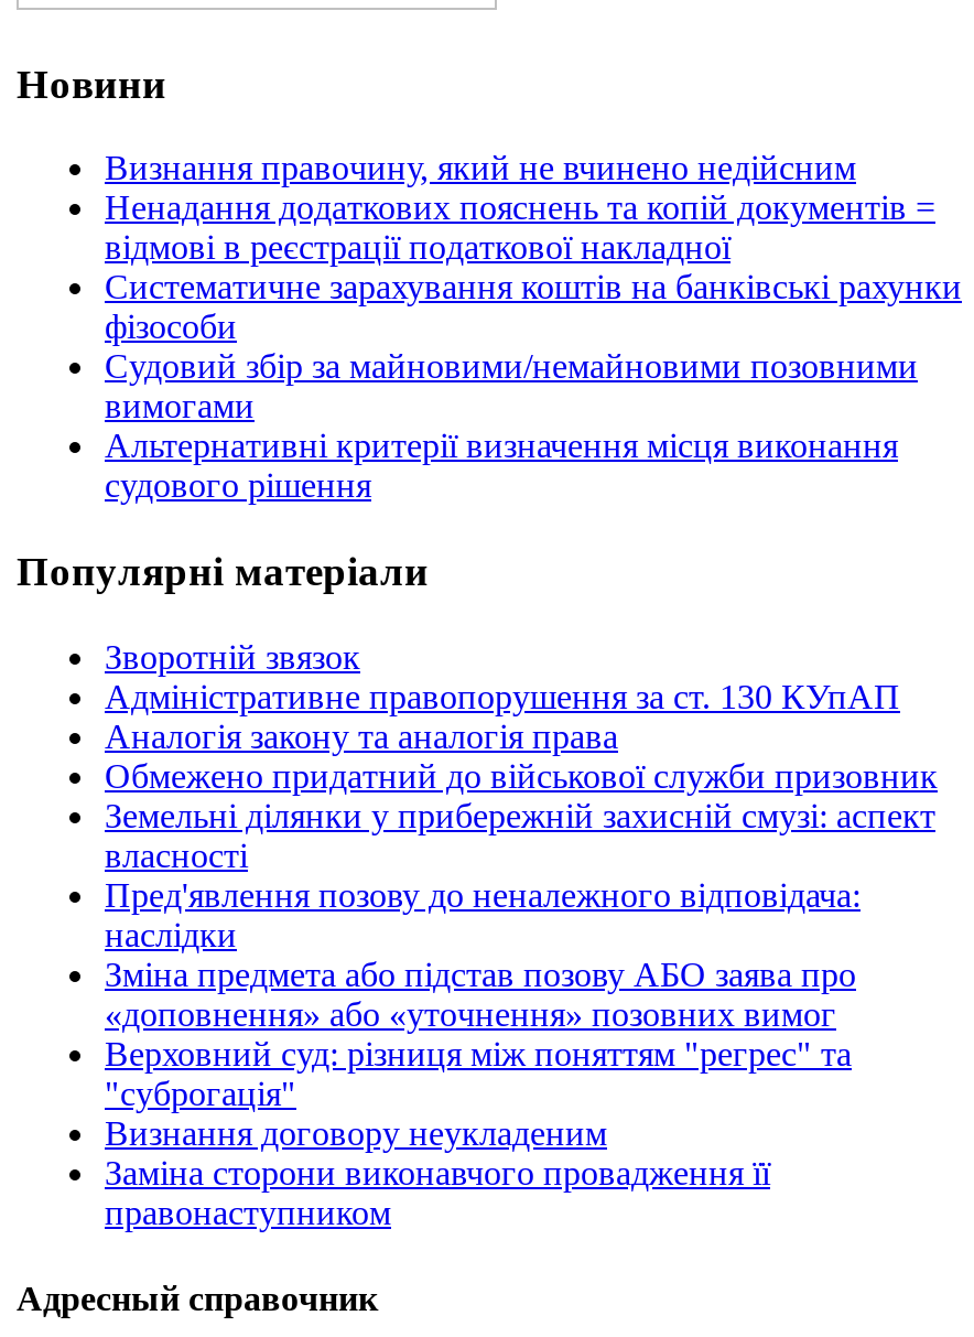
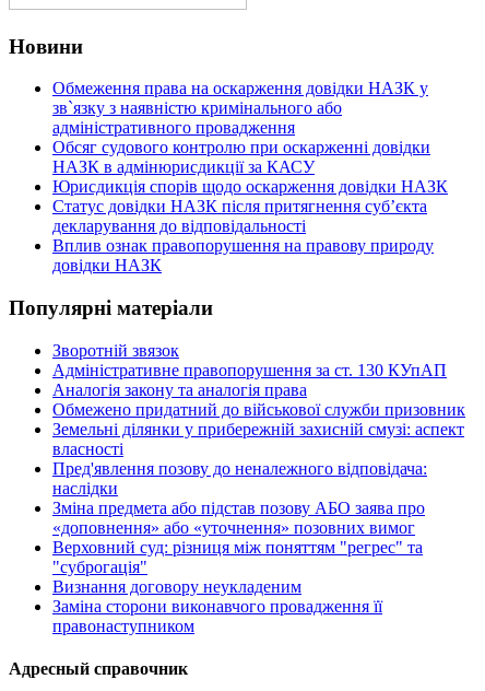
[105,150,962,505] Визнання правочину, який не вчинено недійсним | Ненадання додаткових пояснень та копій документів = | відмові в реєстрації податкової накладної | Систематичне зарахування коштів на банківські рахунки | фізособи | Судовий збір за майновими/немайновими позовними | вимогами | Альтернативні критерії визначення місця виконання | судового рішення -> [52,79,448,275] Обмеження права на оскарження довідки НАЗК у | зв`язку з наявністю кримінального або | адміністративного провадження | Обсяг судового контролю при оскарженні довідки | НАЗК в адмінюрисдикції за КАСУ | Юрисдикція спорів щодо оскарження довідки НАЗК | Статус довідки НАЗК після притягнення суб’єкта | декларування до відповідальності | Вплив ознак правопорушення на правову природу | довідки НАЗК

